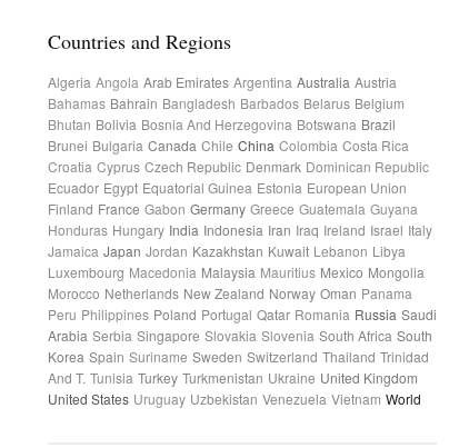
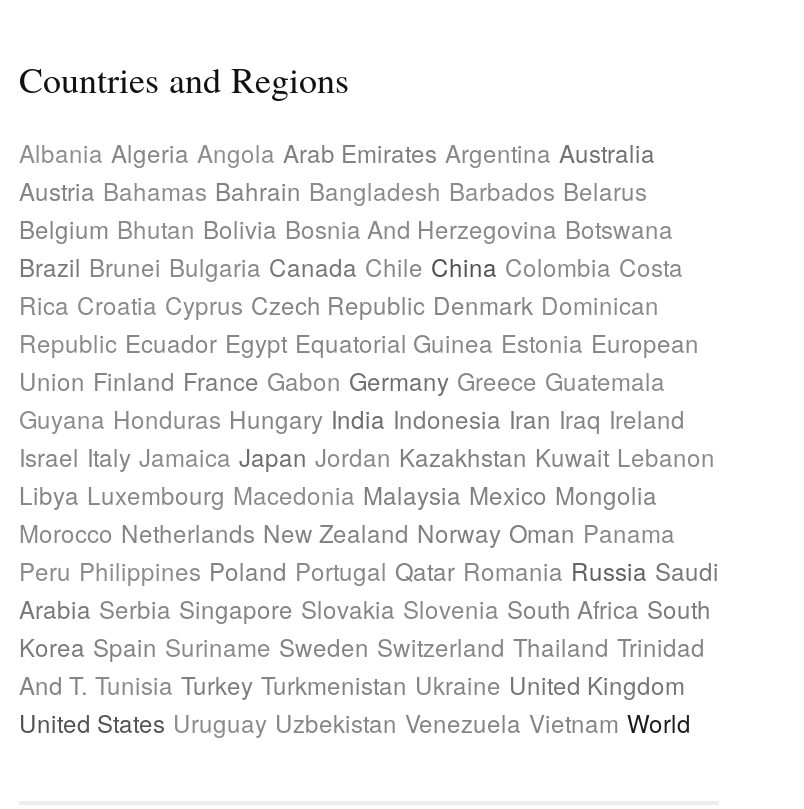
[48,72,432,281] Algeria Angola Arab Emirates Argentina Australia Austria | Bahamas Bahrain Bangladesh Barbados Belarus Belgium | Bhutan Bolivia Bosnia And Herzegovina Botswana Brazil | Brunei Bulgaria Canada Chile China Colombia Costa Rica | Croatia Cyprus Czech Republic Denmark Dominican Republic | Ecuador Egypt Equatorial Guinea Estonia European Union | Finland France Gabon Germany Greece Guatemala Guyana | Honduras Hungary India Indonesia Iran Iraq Ireland Israel Italy | Jamaica Japan Jordan Kazakhstan Kuwait Lebanon Libya | Luxembourg Macedonia Malaysia Mauritius Mexico Mongolia -> [19,135,715,511] Albania Algeria Angola Arab Emirates Argentina Australia | Austria Bahamas Bahrain Bangladesh Barbados Belarus | Belgium Bhutan Bolivia Bosnia And Herzegovina Botswana | Brazil Brunei Bulgaria Canada Chile China Colombia Costa | Rica Croatia Cyprus Czech Republic Denmark Dominican | Republic Ecuador Egypt Equatorial Guinea Estonia European | Union Finland France Gabon Germany Greece Guatemala | Guyana Honduras Hungary India Indonesia Iran Iraq Ireland | Israel Italy Jamaica Japan Jordan Kazakhstan Kuwait Lebanon | Libya Luxembourg Macedonia Malaysia Mexico Mongolia

